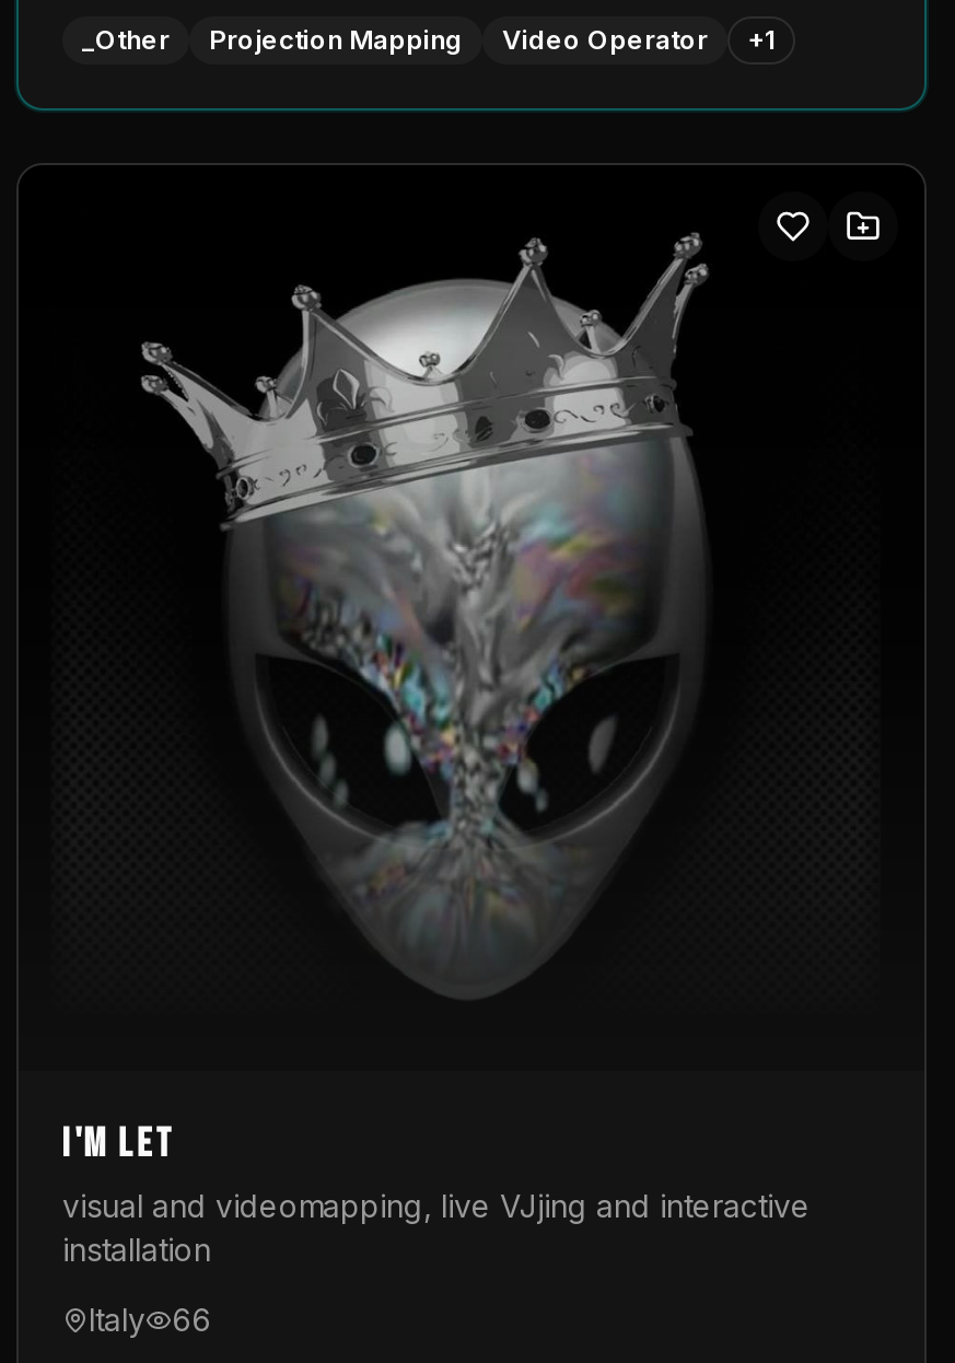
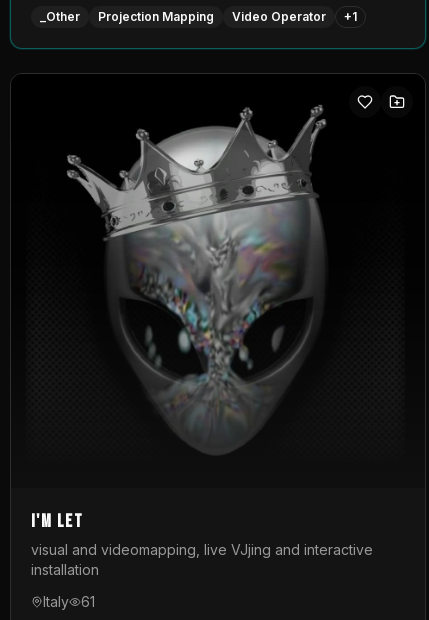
[89,1300,211,1338] Italy 66 -> [43,593,95,610] Italy 61

